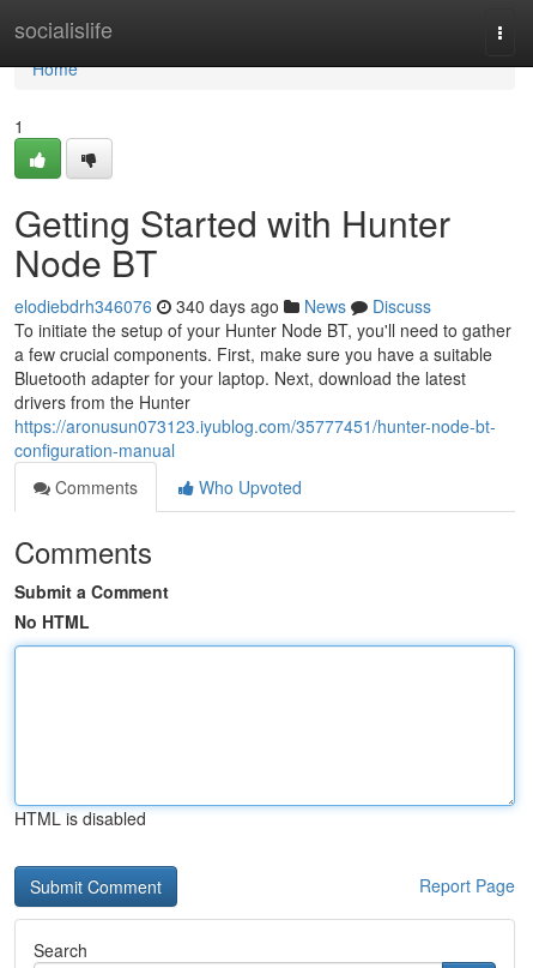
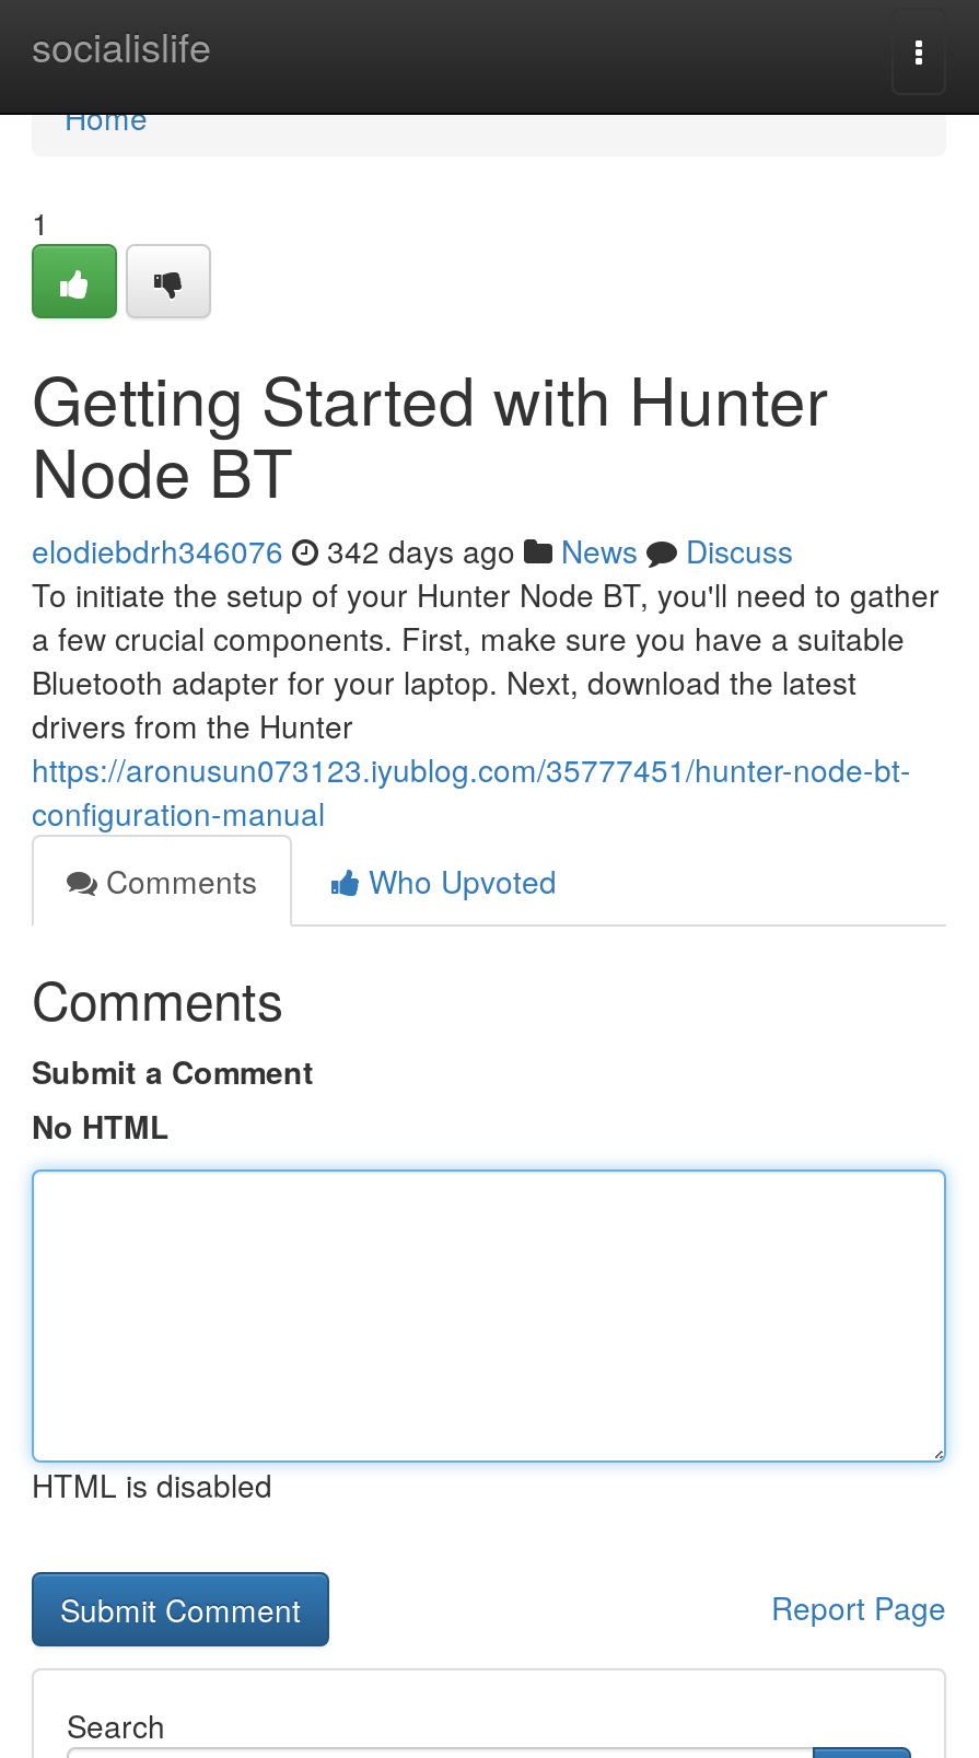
[14,294,431,318] elodiebdrh346076 340 days ago News Discuss -> [32,528,793,572] elodiebdrh346076 342 days ago News Discuss

